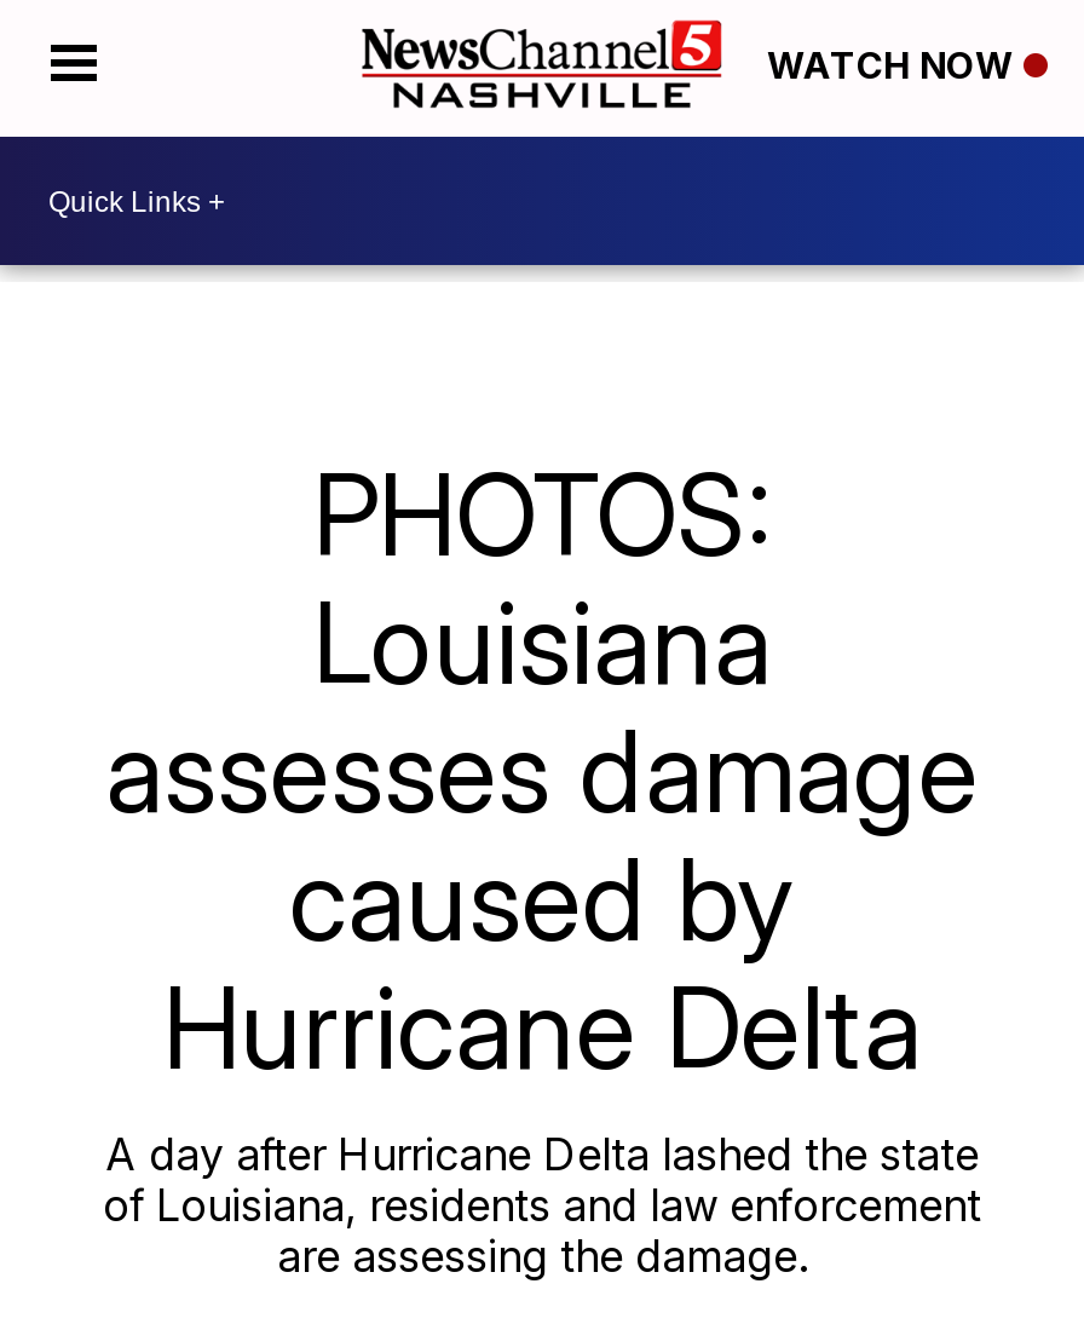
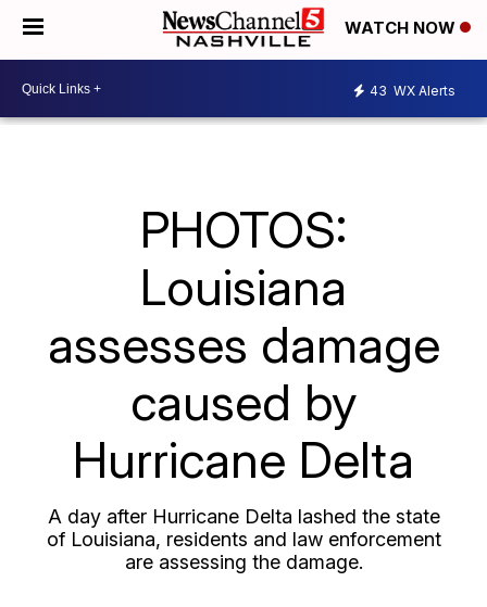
none -> [370,82,455,98] 43 WX Alerts

